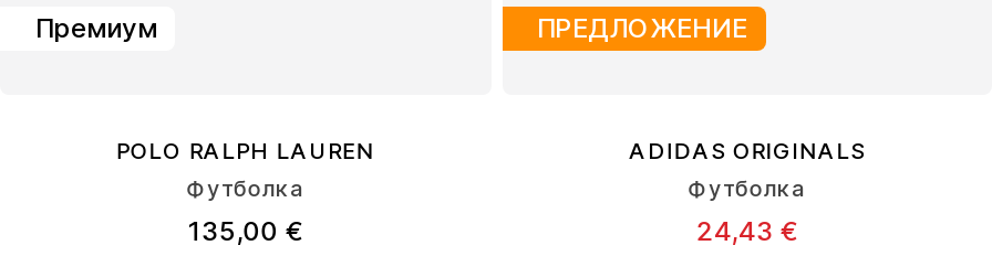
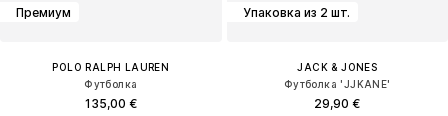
[537,11,747,44] ПРЕДЛОЖЕНИЕ -> [242,5,349,20] Упаковка из 2 шт.
[629,136,865,246] ADIDAS ORIGINALS | Футболка | 24,43 € -> [284,61,391,111] JACK & JONES | Футболка 'JJKANE' | 29,90 €

